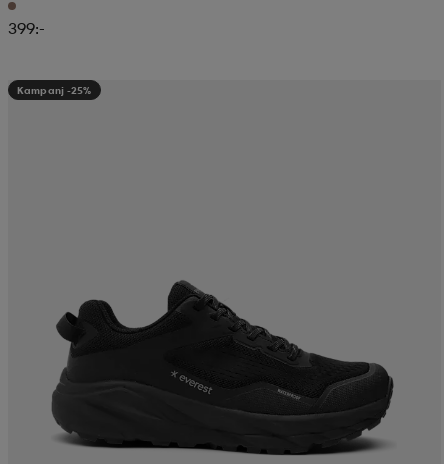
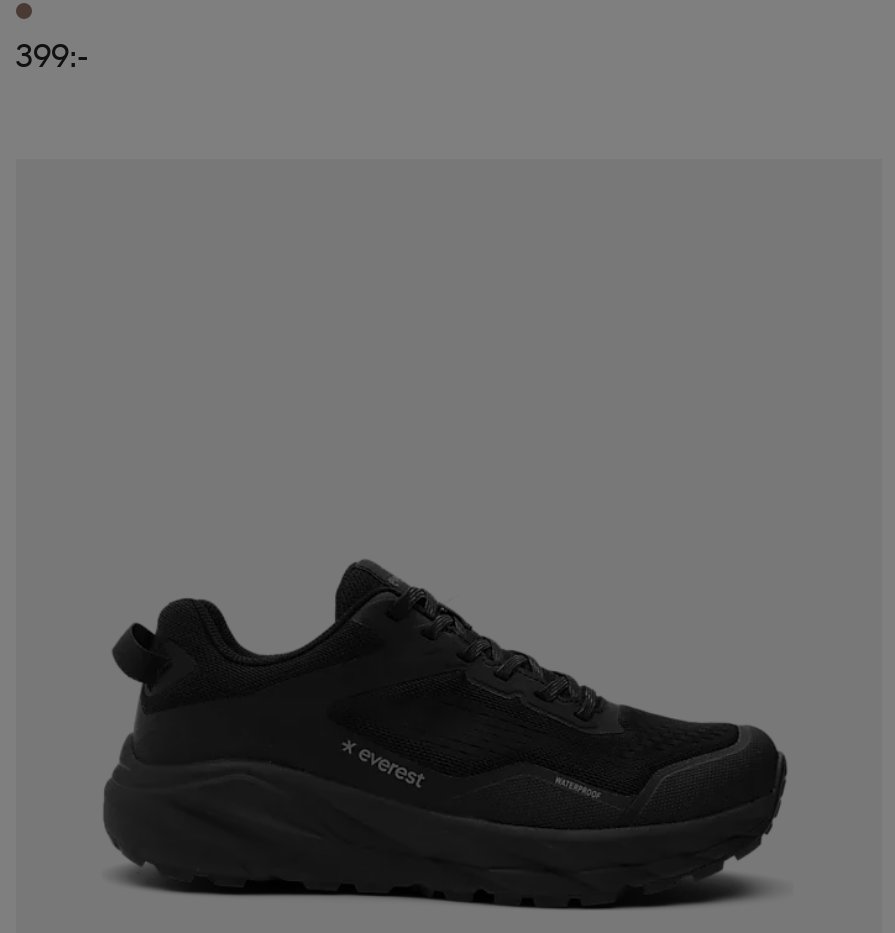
[16,84,91,96] Kampanj -25% -> none

